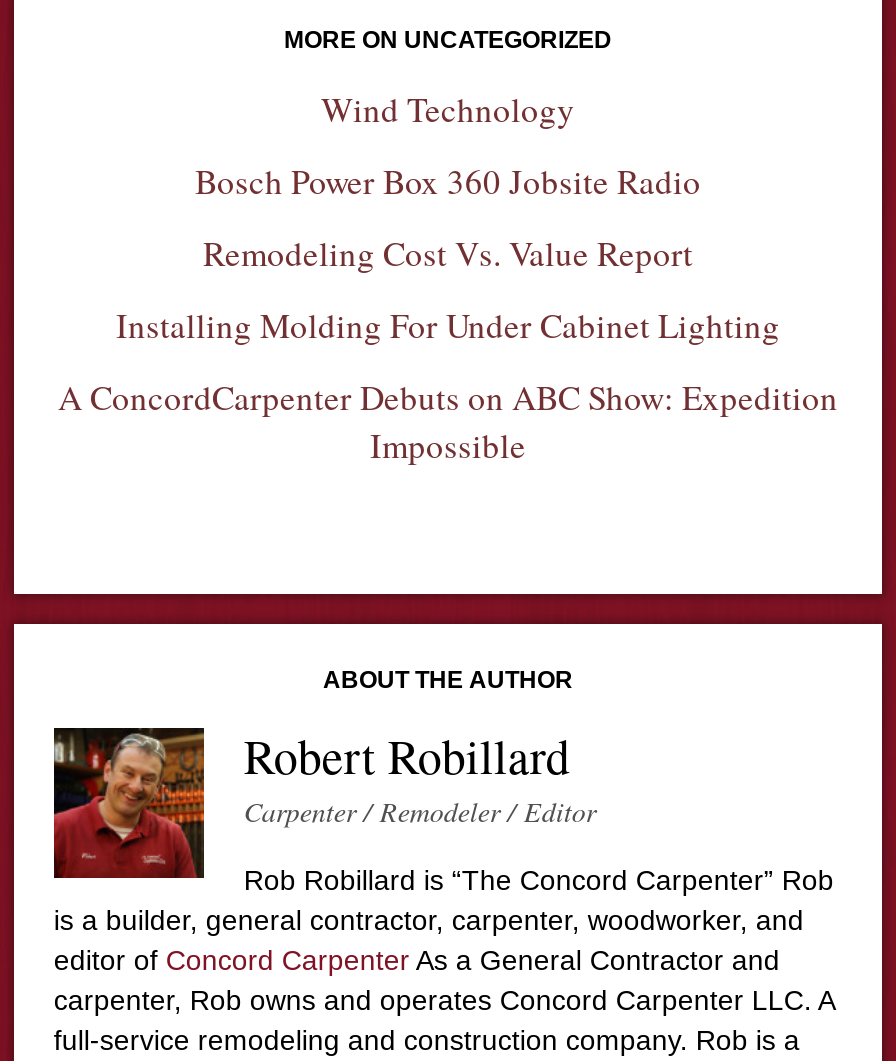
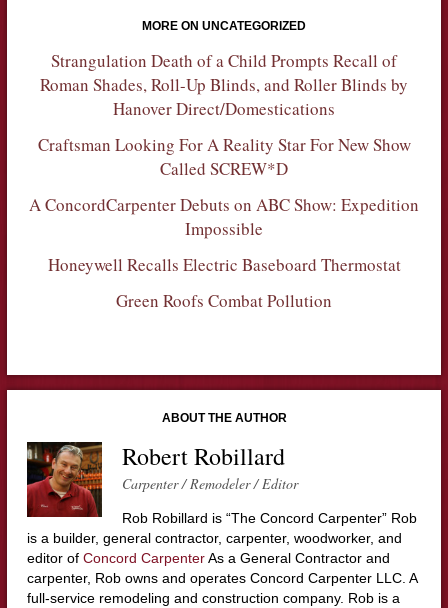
[116,86,780,348] Wind Technology | Bosch Power Box 360 Jobsite Radio | Remodeling Cost Vs. Value Report | Installing Molding For Under Cabinet Lighting -> [37,48,410,179] Strangulation Death of a Child Prompts Recall of | Roman Shades, Roll-Up Blinds, and Roller Blinds by | Hanover Direct/Domestications | Craftsman Looking For A Reality Star For New Show | Called SCREW*D
none -> [47,252,400,311] Honeywell Recalls Electric Baseboard Thermostat | Green Roofs Combat Pollution

